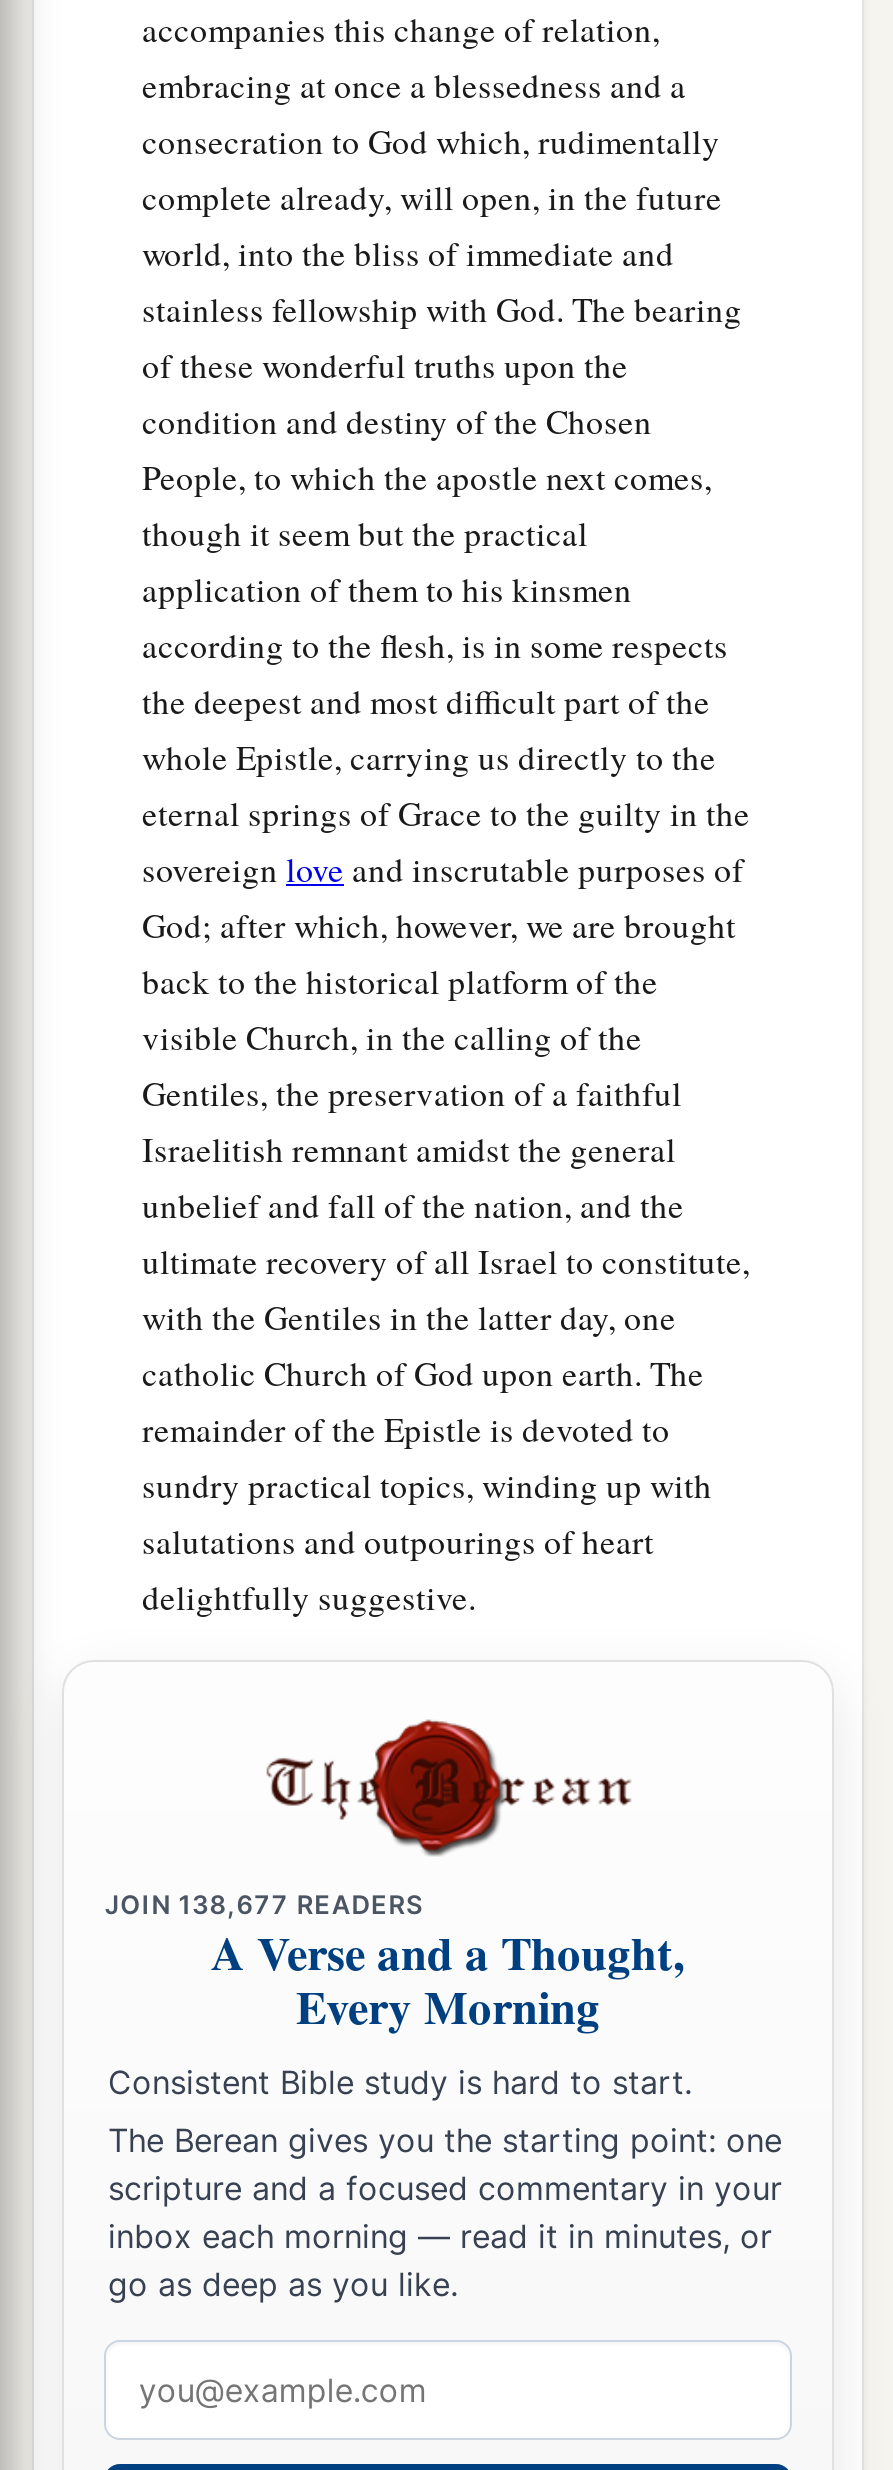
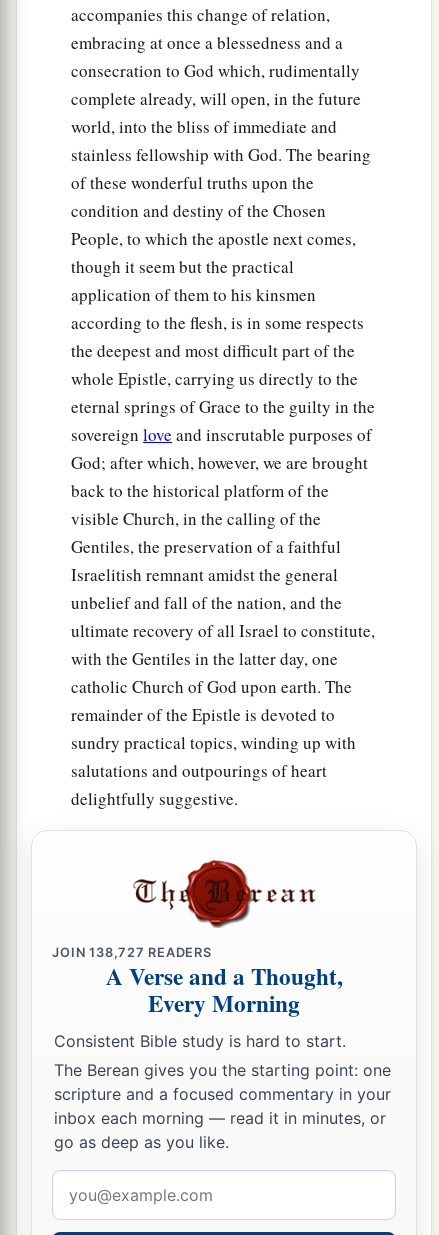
[105,1890,424,1920] JOIN 138,677 READERS -> [52,945,212,960] JOIN 138,727 READERS

